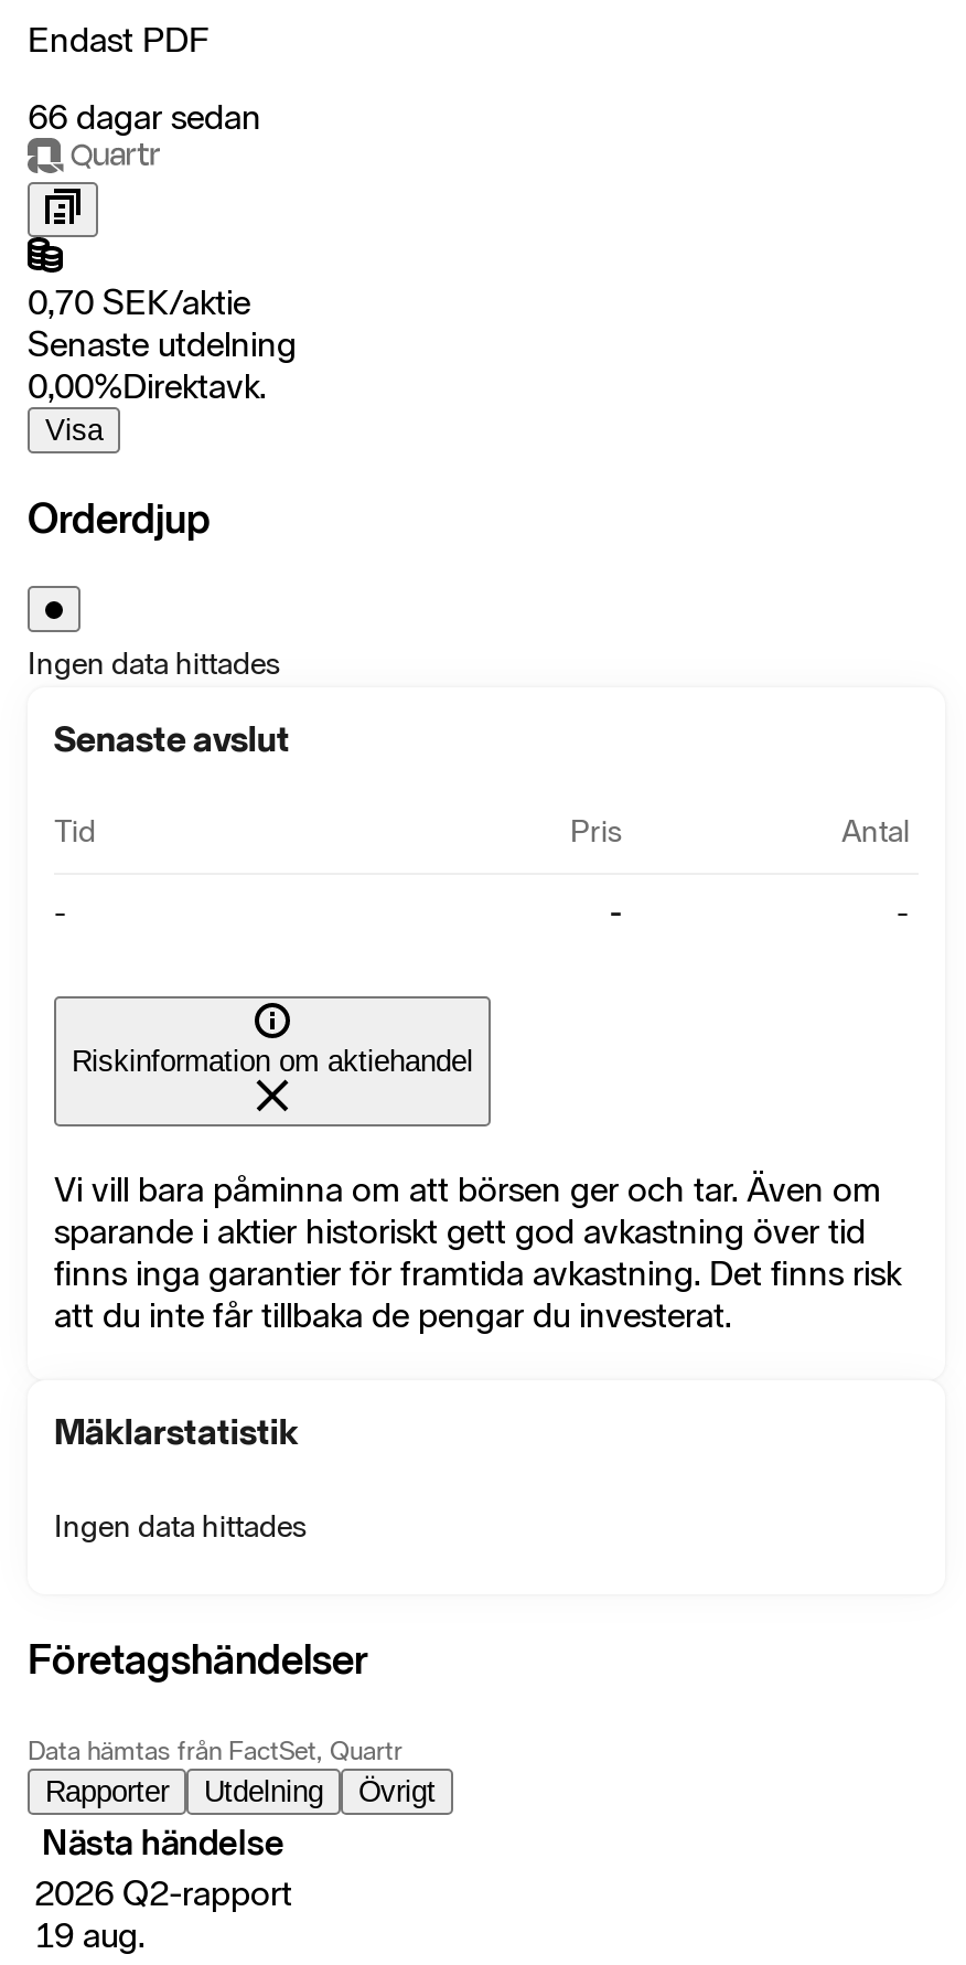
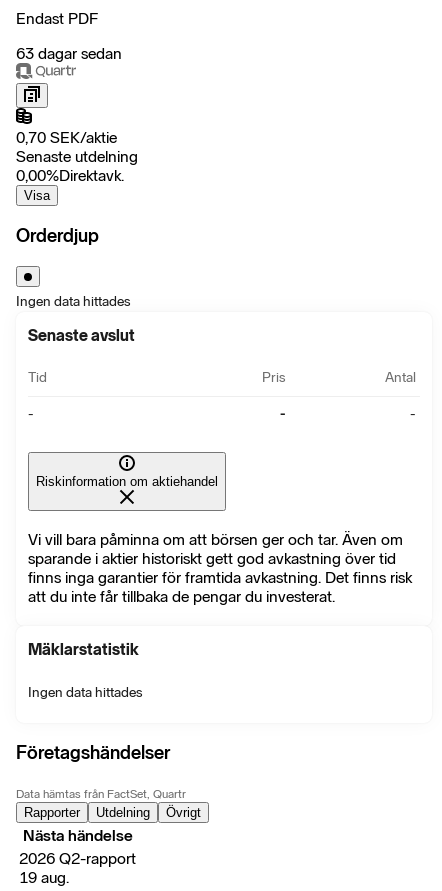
[28,96,261,137] 66 dagar sedan -> [16,44,122,63] 63 dagar sedan

